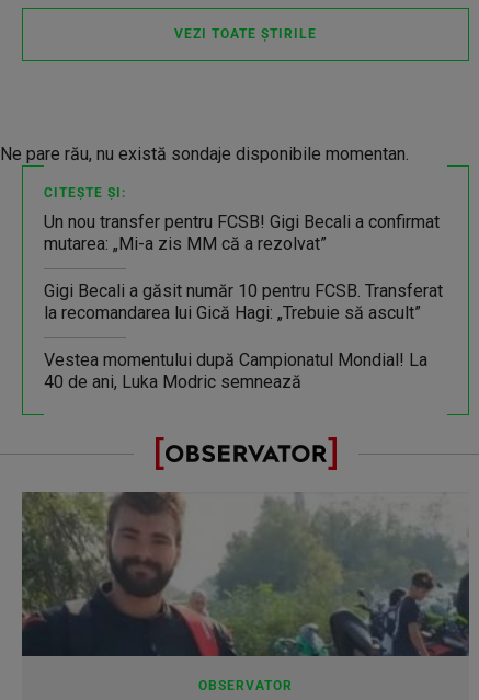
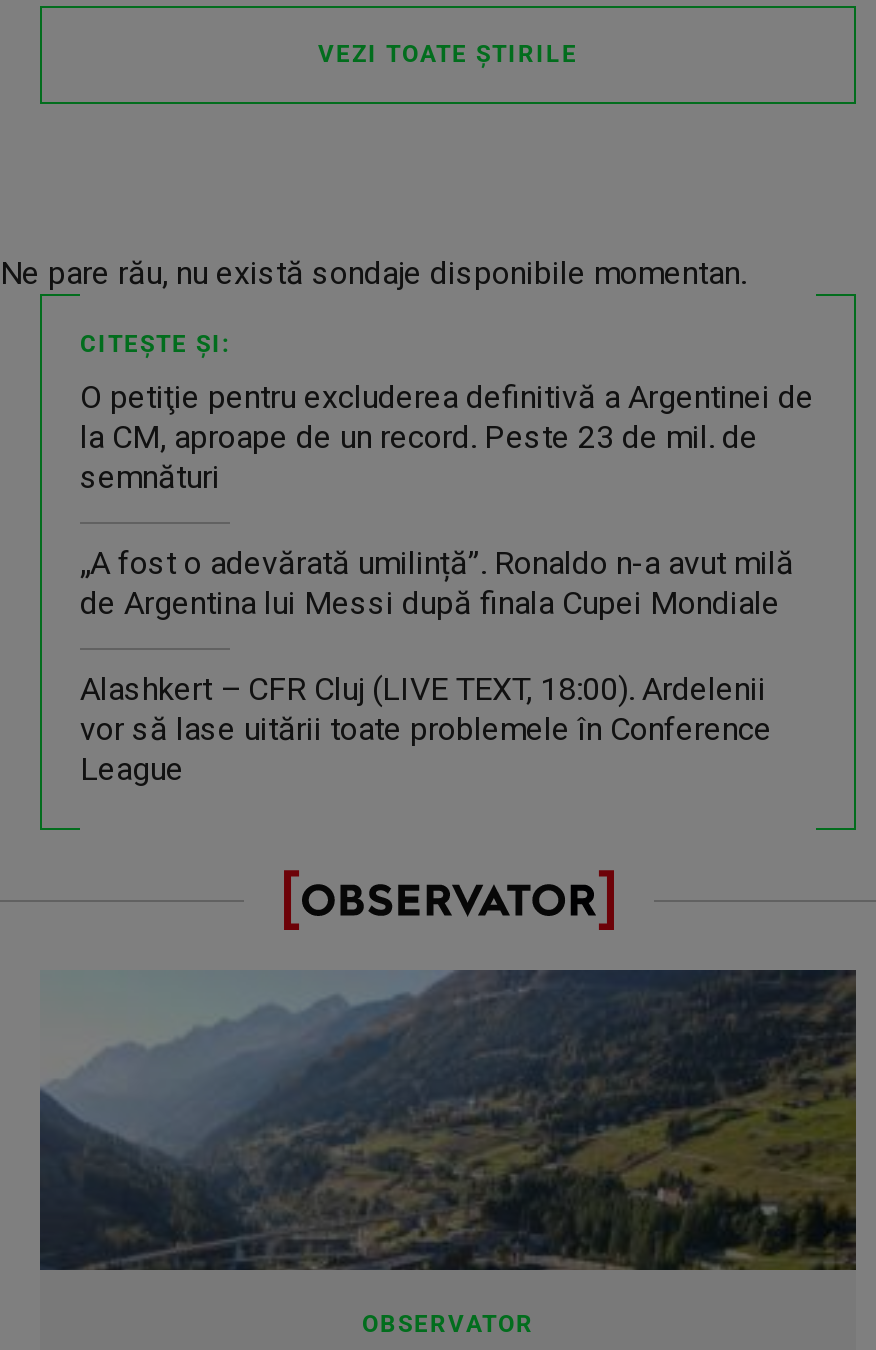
[44,211,440,254] Un nou transfer pentru FCSB! Gigi Becali a confirmat | mutarea: „Mi-a zis MM că a rezolvat” -> [80,378,814,496] O petiţie pentru excluderea definitivă a Argentinei de | la CM, aproape de un record. Peste 23 de mil. de | semnături
[44,280,443,323] Gigi Becali a găsit număr 10 pentru FCSB. Transferat | la recomandarea lui Gică Hagi: „Trebuie să ascult” -> [80,544,794,622] „A fost o adevărată umilință”. Ronaldo n-a avut milă | de Argentina lui Messi după finala Cupei Mondiale
[44,349,427,392] Vestea momentului după Campionatul Mondial! La | 40 de ani, Luka Modric semnează -> [80,670,772,788] Alashkert – CFR Cluj (LIVE TEXT, 18:00). Ardelenii | vor să lase uitării toate problemele în Conference | League
[21,491,469,657] [image] -> [38,968,858,1272] [image]

